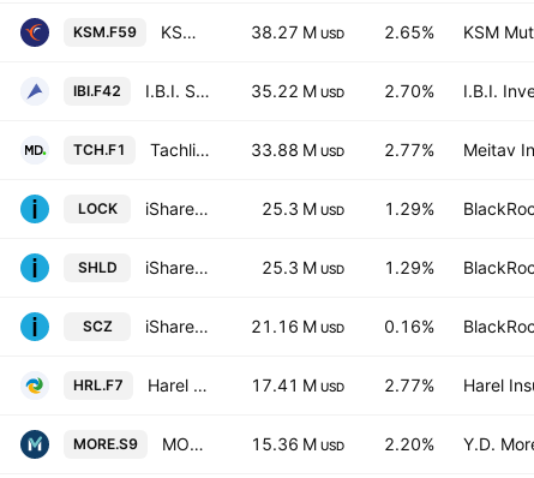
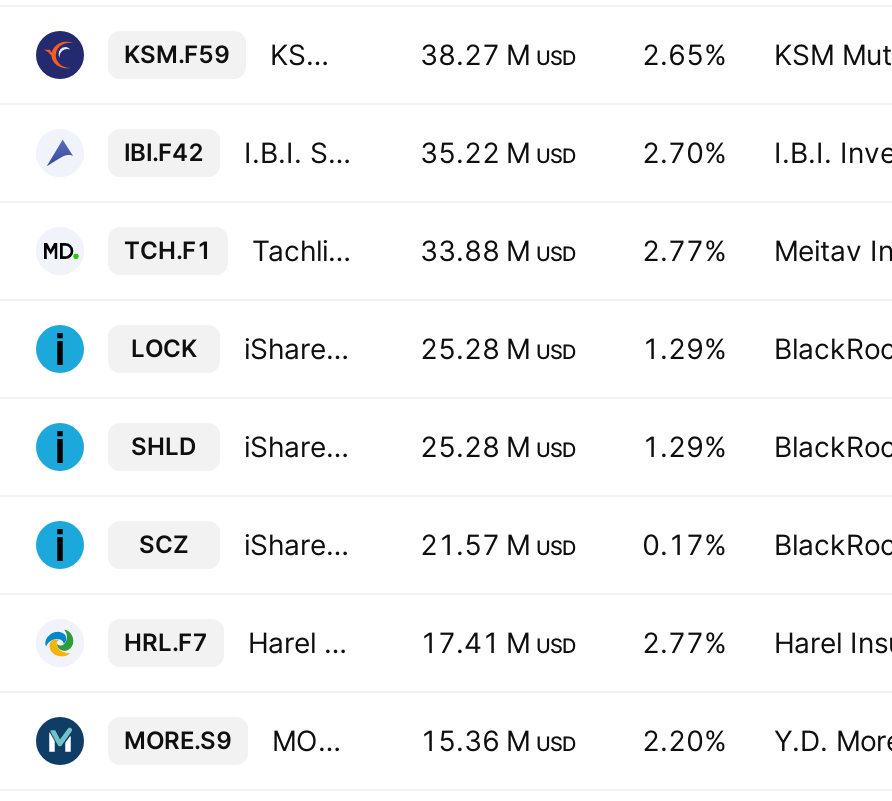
[262,198,344,219] 25.3 M USD -> [420,331,576,365] 25.28 M USD
[262,257,344,277] 25.3 M USD -> [420,429,576,463] 25.28 M USD
[251,316,344,336] 21.16 M USD -> [420,527,576,561] 21.57 M USD
[384,316,434,336] 0.16% -> [642,527,726,561] 0.17%

